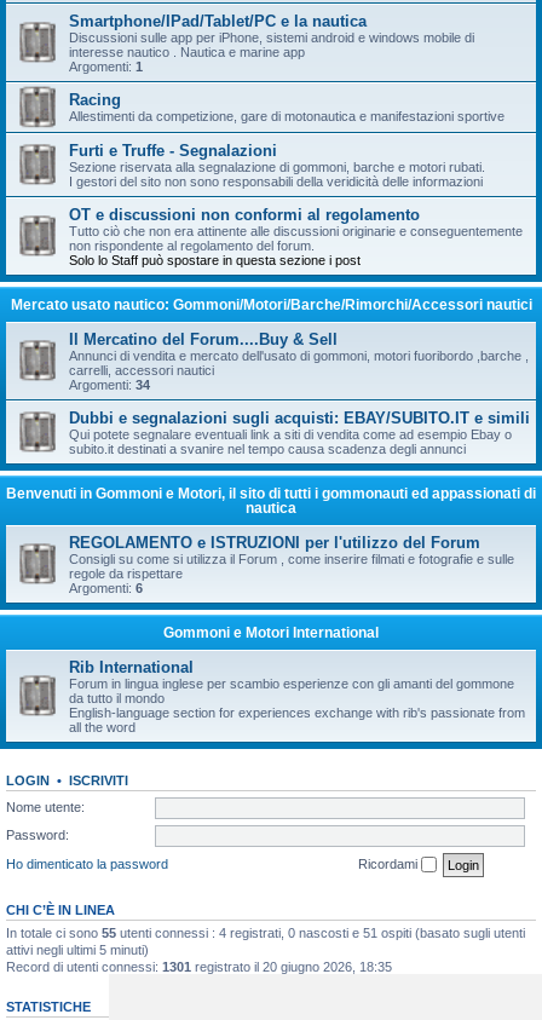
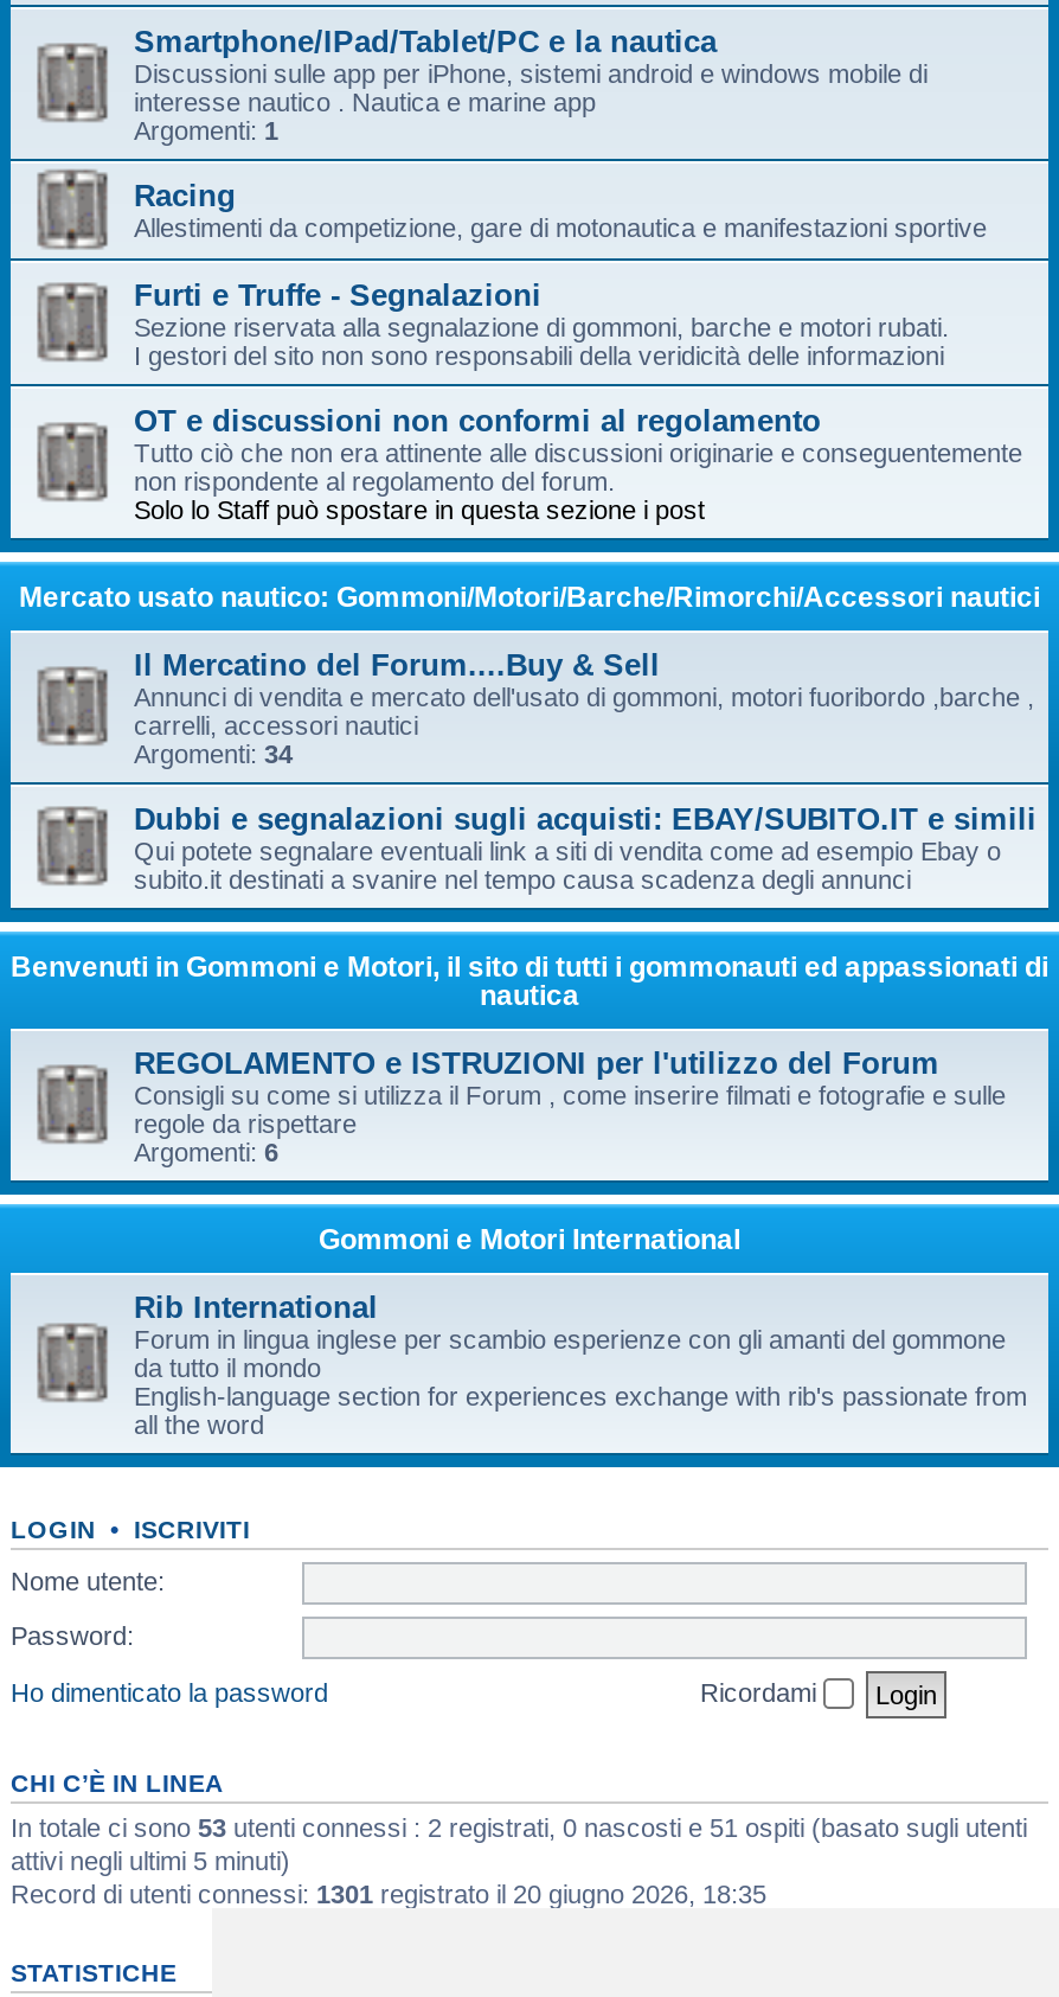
[6,926,525,941] In totale ci sono 55 utenti connessi : 4 registrati, 0 nascosti e 51 ospiti (basato sugli utenti -> [11,1814,1027,1842] In totale ci sono 53 utenti connessi : 2 registrati, 0 nascosti e 51 ospiti (basato sugli utenti

